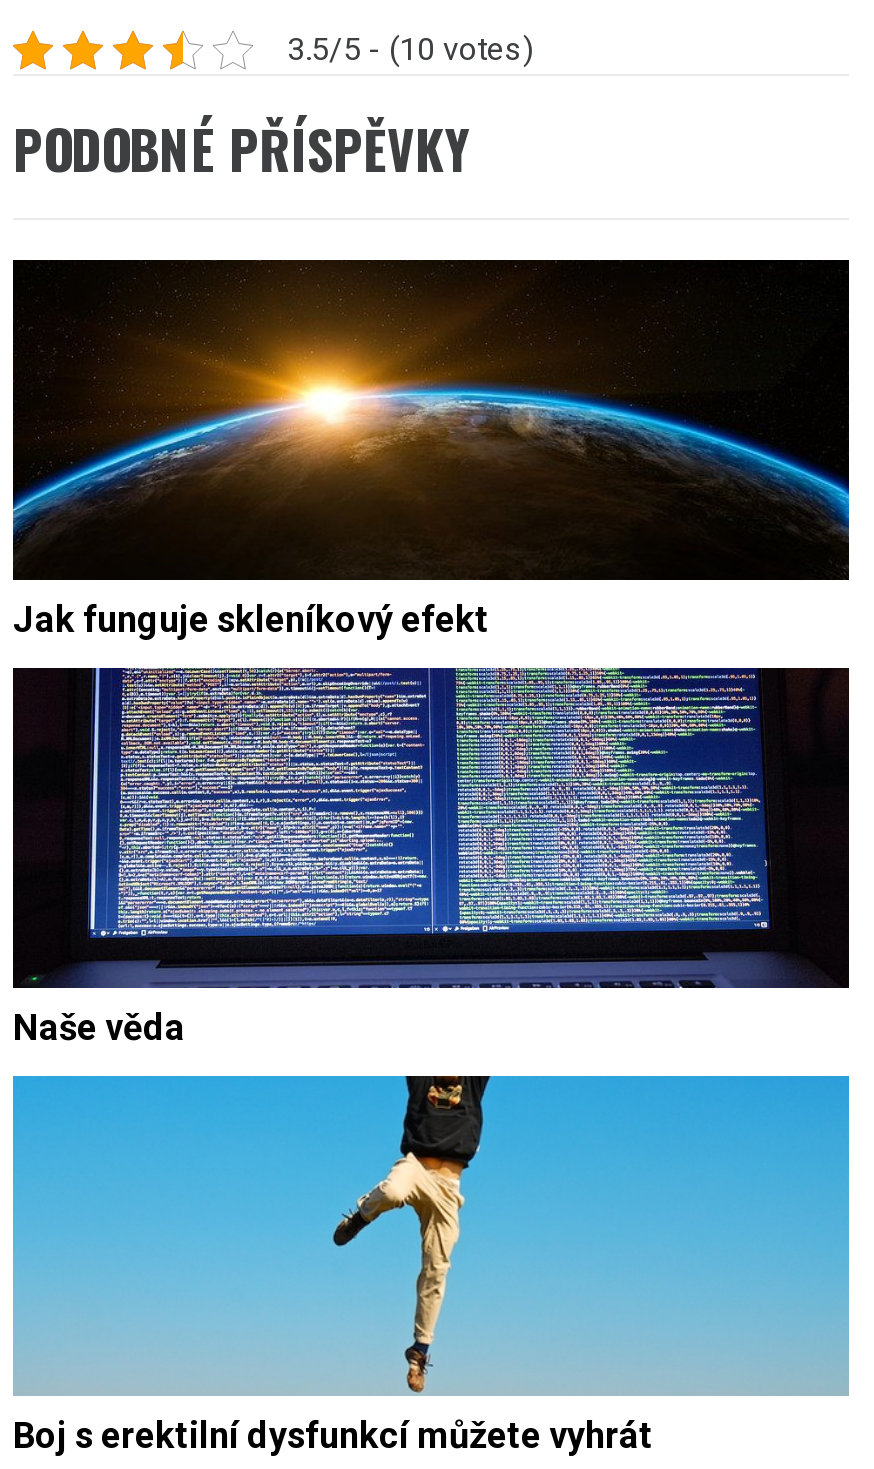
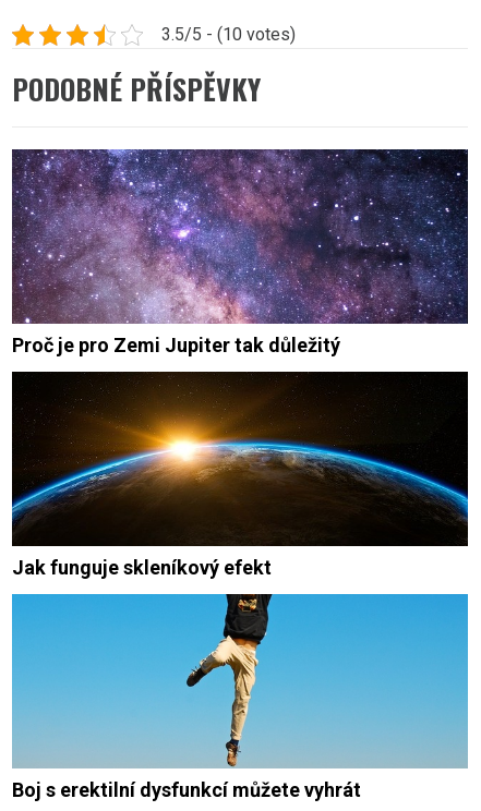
none -> [12,148,469,356] [image] | Proč je pro Zemi Jupiter tak důležitý
moved [9,262,853,640] -> [10,373,470,579]: [image] | Jak funguje skleníkový efekt
[11,666,851,1048] [image] | Naše věda -> none

